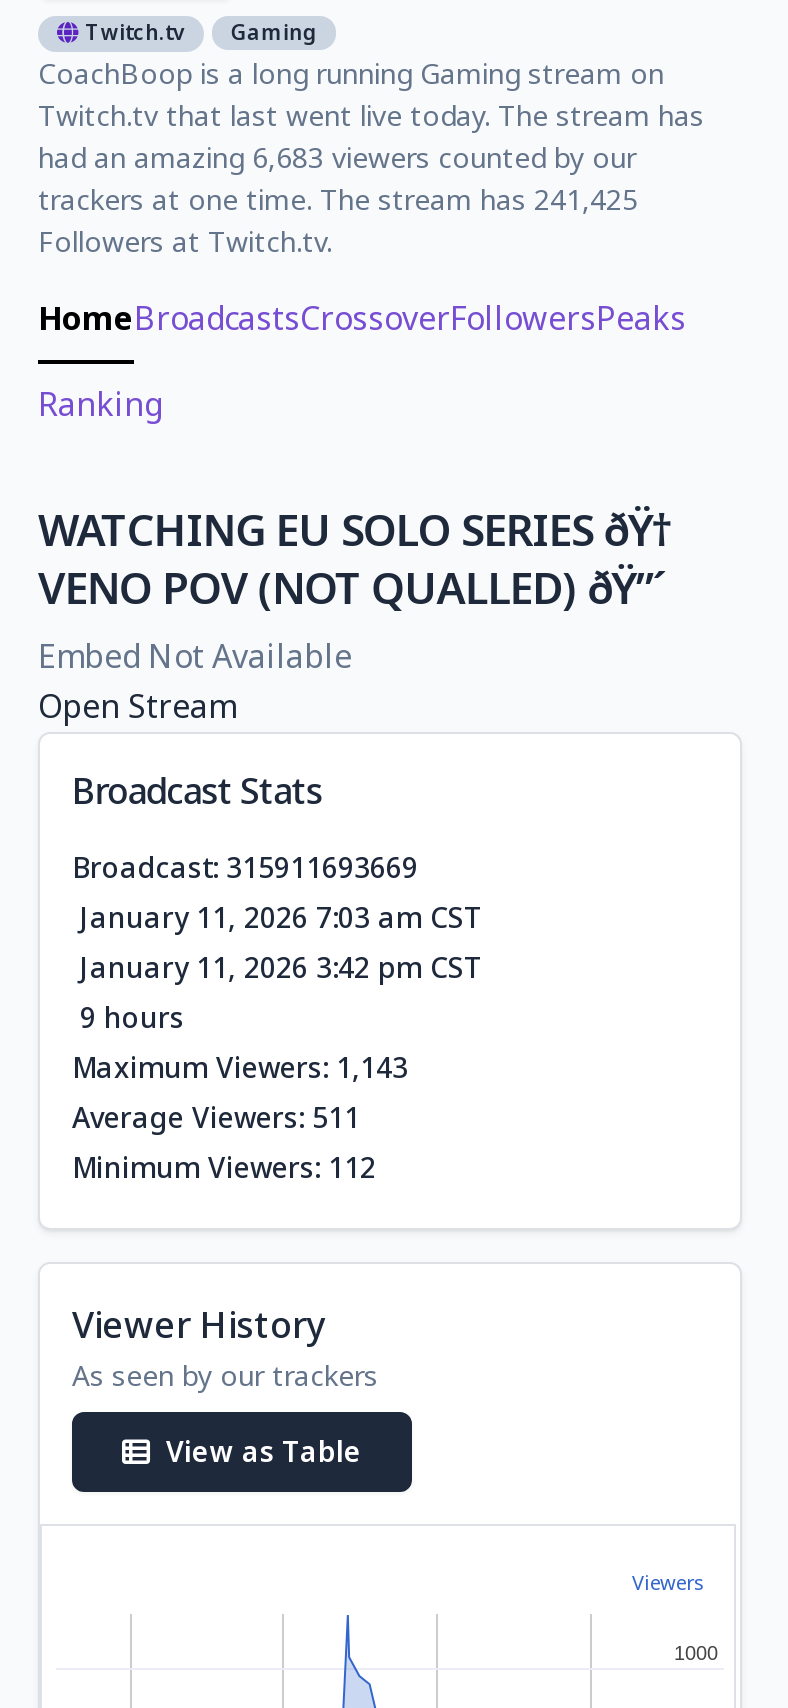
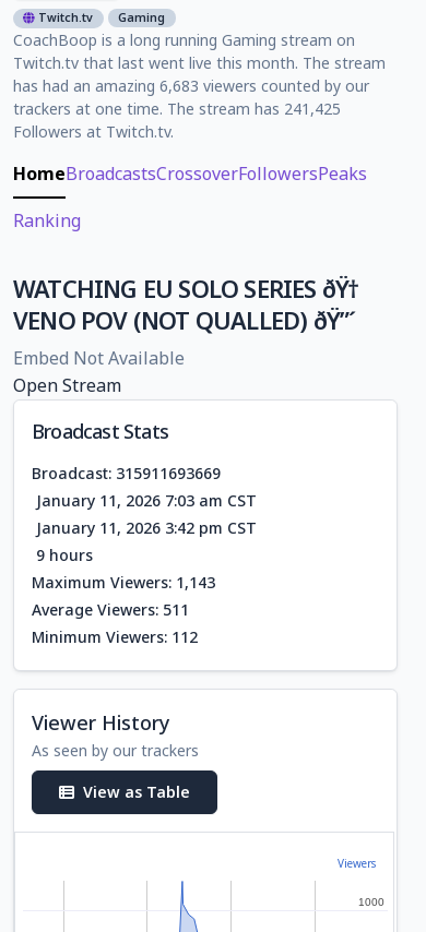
[38,96,704,176] Twitch.tv that last went live today. The stream has | had an amazing 6,683 viewers counted by our -> [13,52,386,96] Twitch.tv that last went live this month. The stream | has had an amazing 6,683 viewers counted by our

